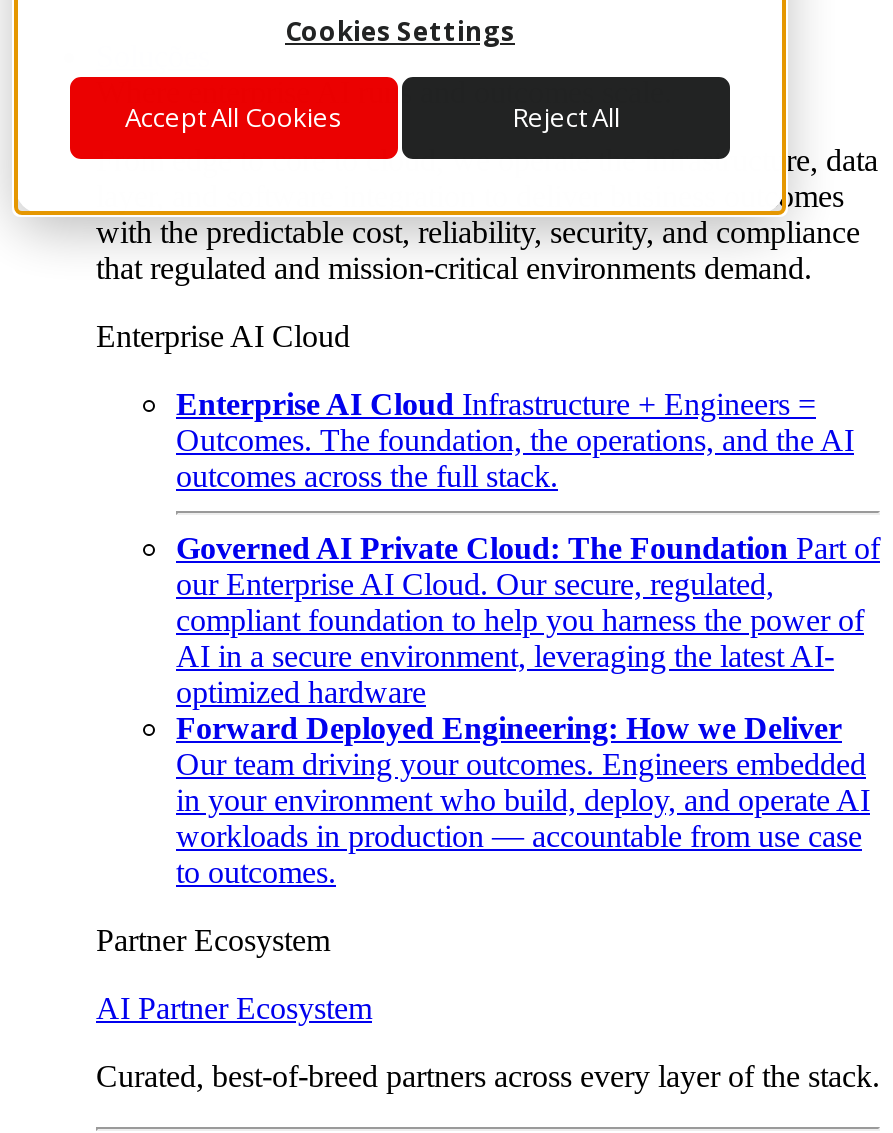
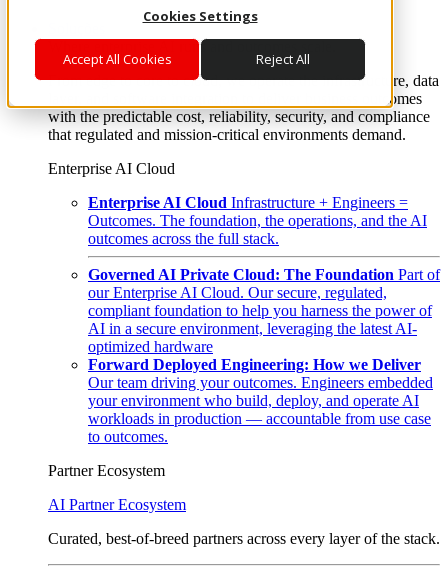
[176,783,870,817] in your environment who build, deploy, and operate AI -> [88,392,419,409] your environment who build, deploy, and operate AI

